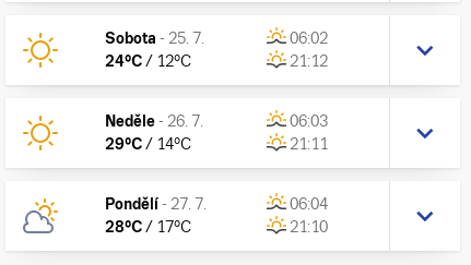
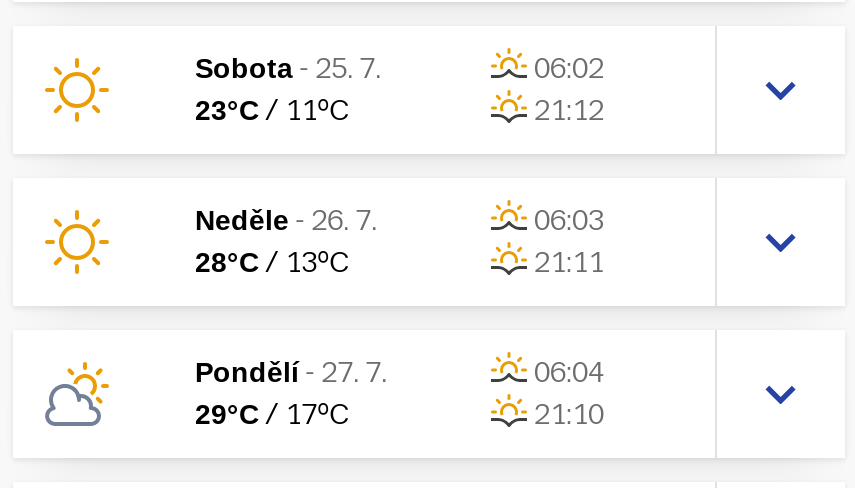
[105,52,191,70] 24°C / 12°C -> [195,94,349,126] 23°C / 11°C
[105,135,191,153] 29°C / 14°C -> [195,246,349,278] 28°C / 13°C
[105,218,191,236] 28°C / 17°C -> [195,398,349,430] 29°C / 17°C

